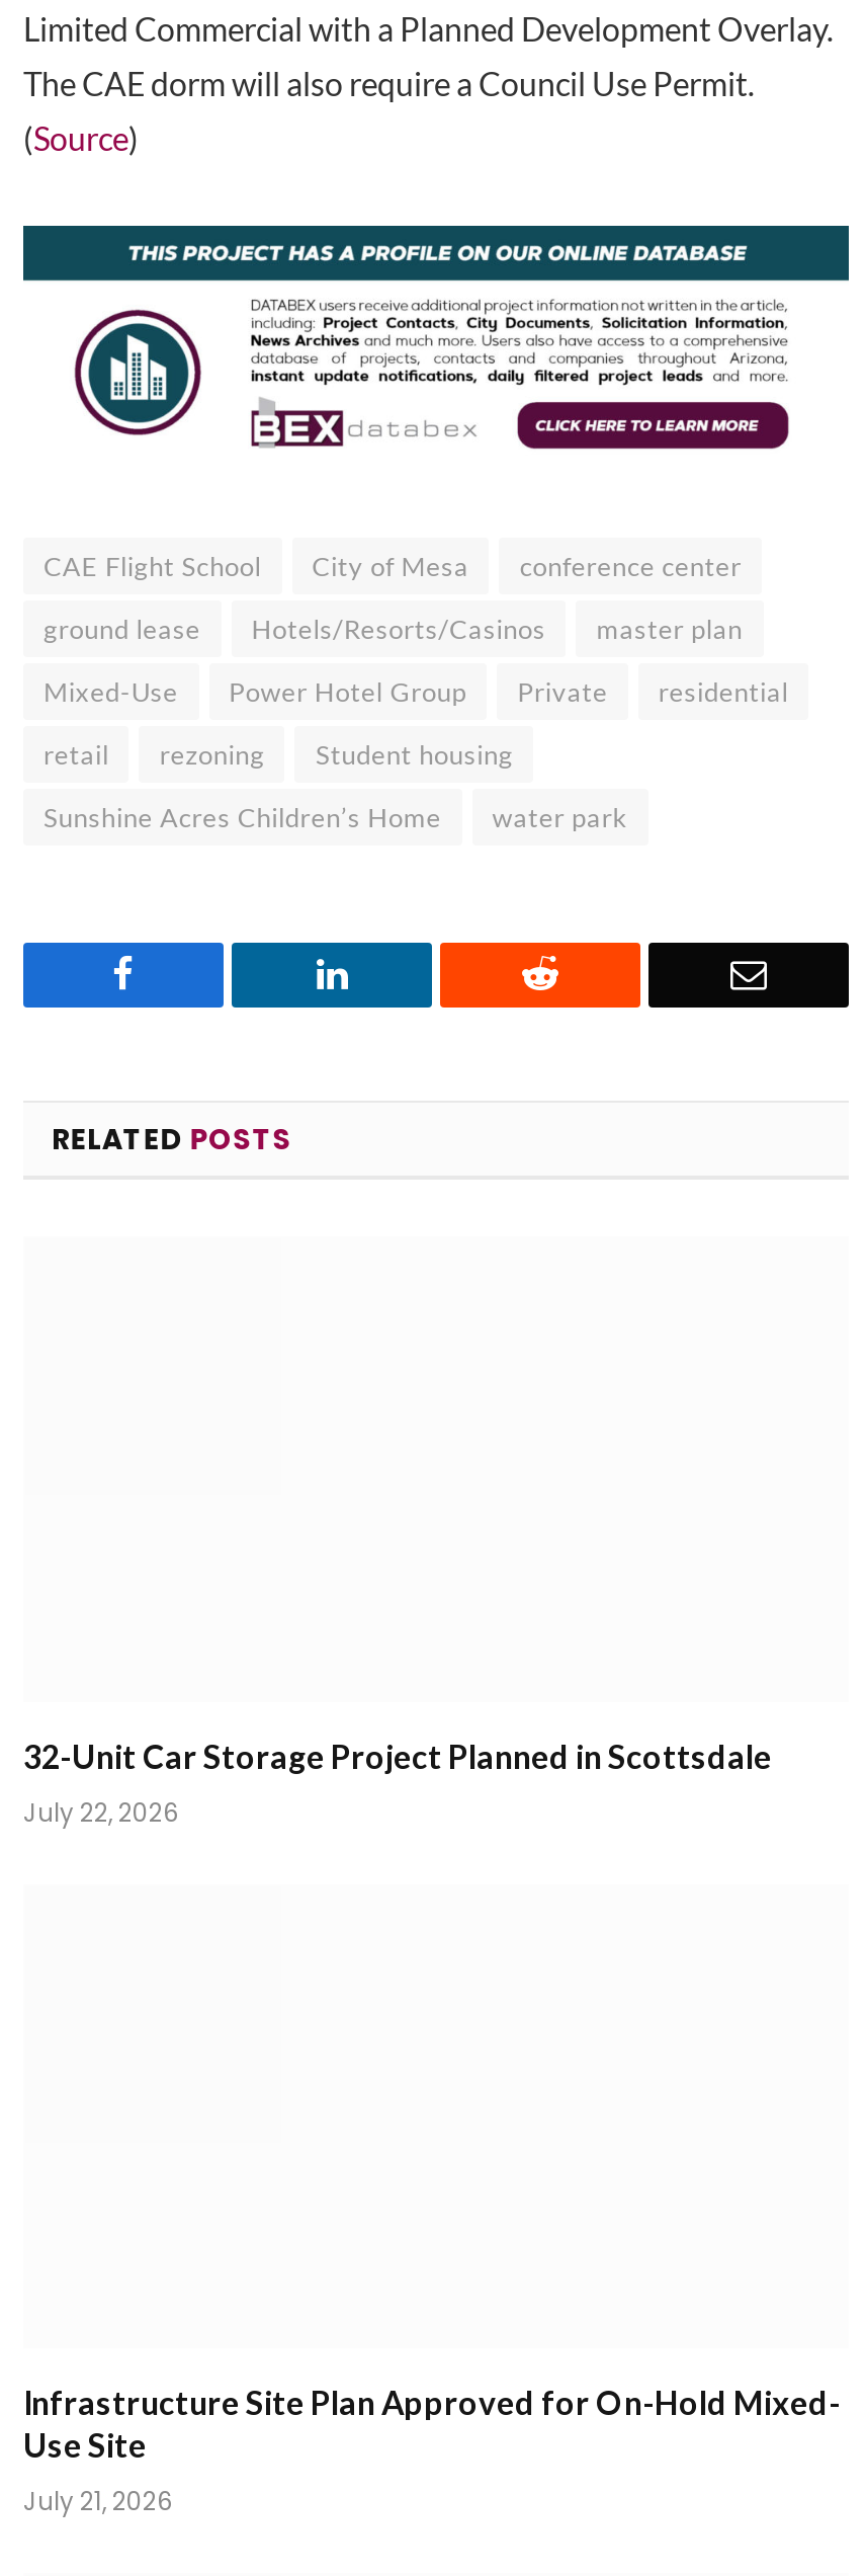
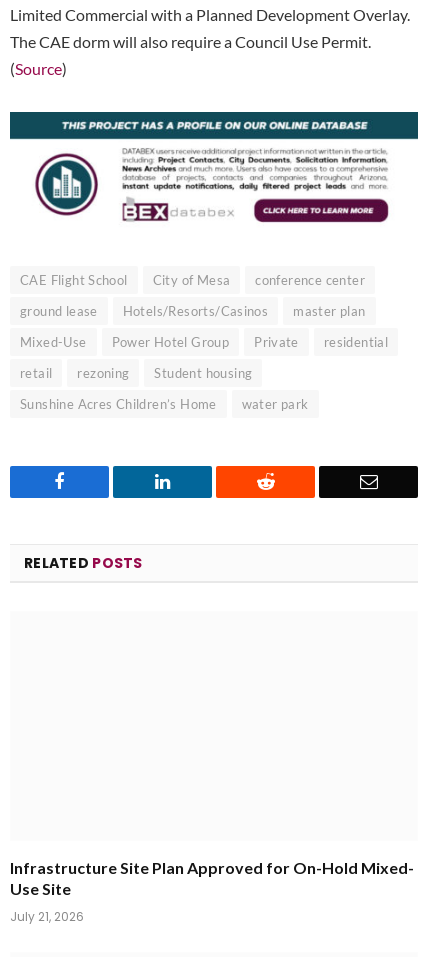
[23,1737,772,1830] 32-Unit Car Storage Project Planned in Scottsdale | July 22, 2026 -> none

